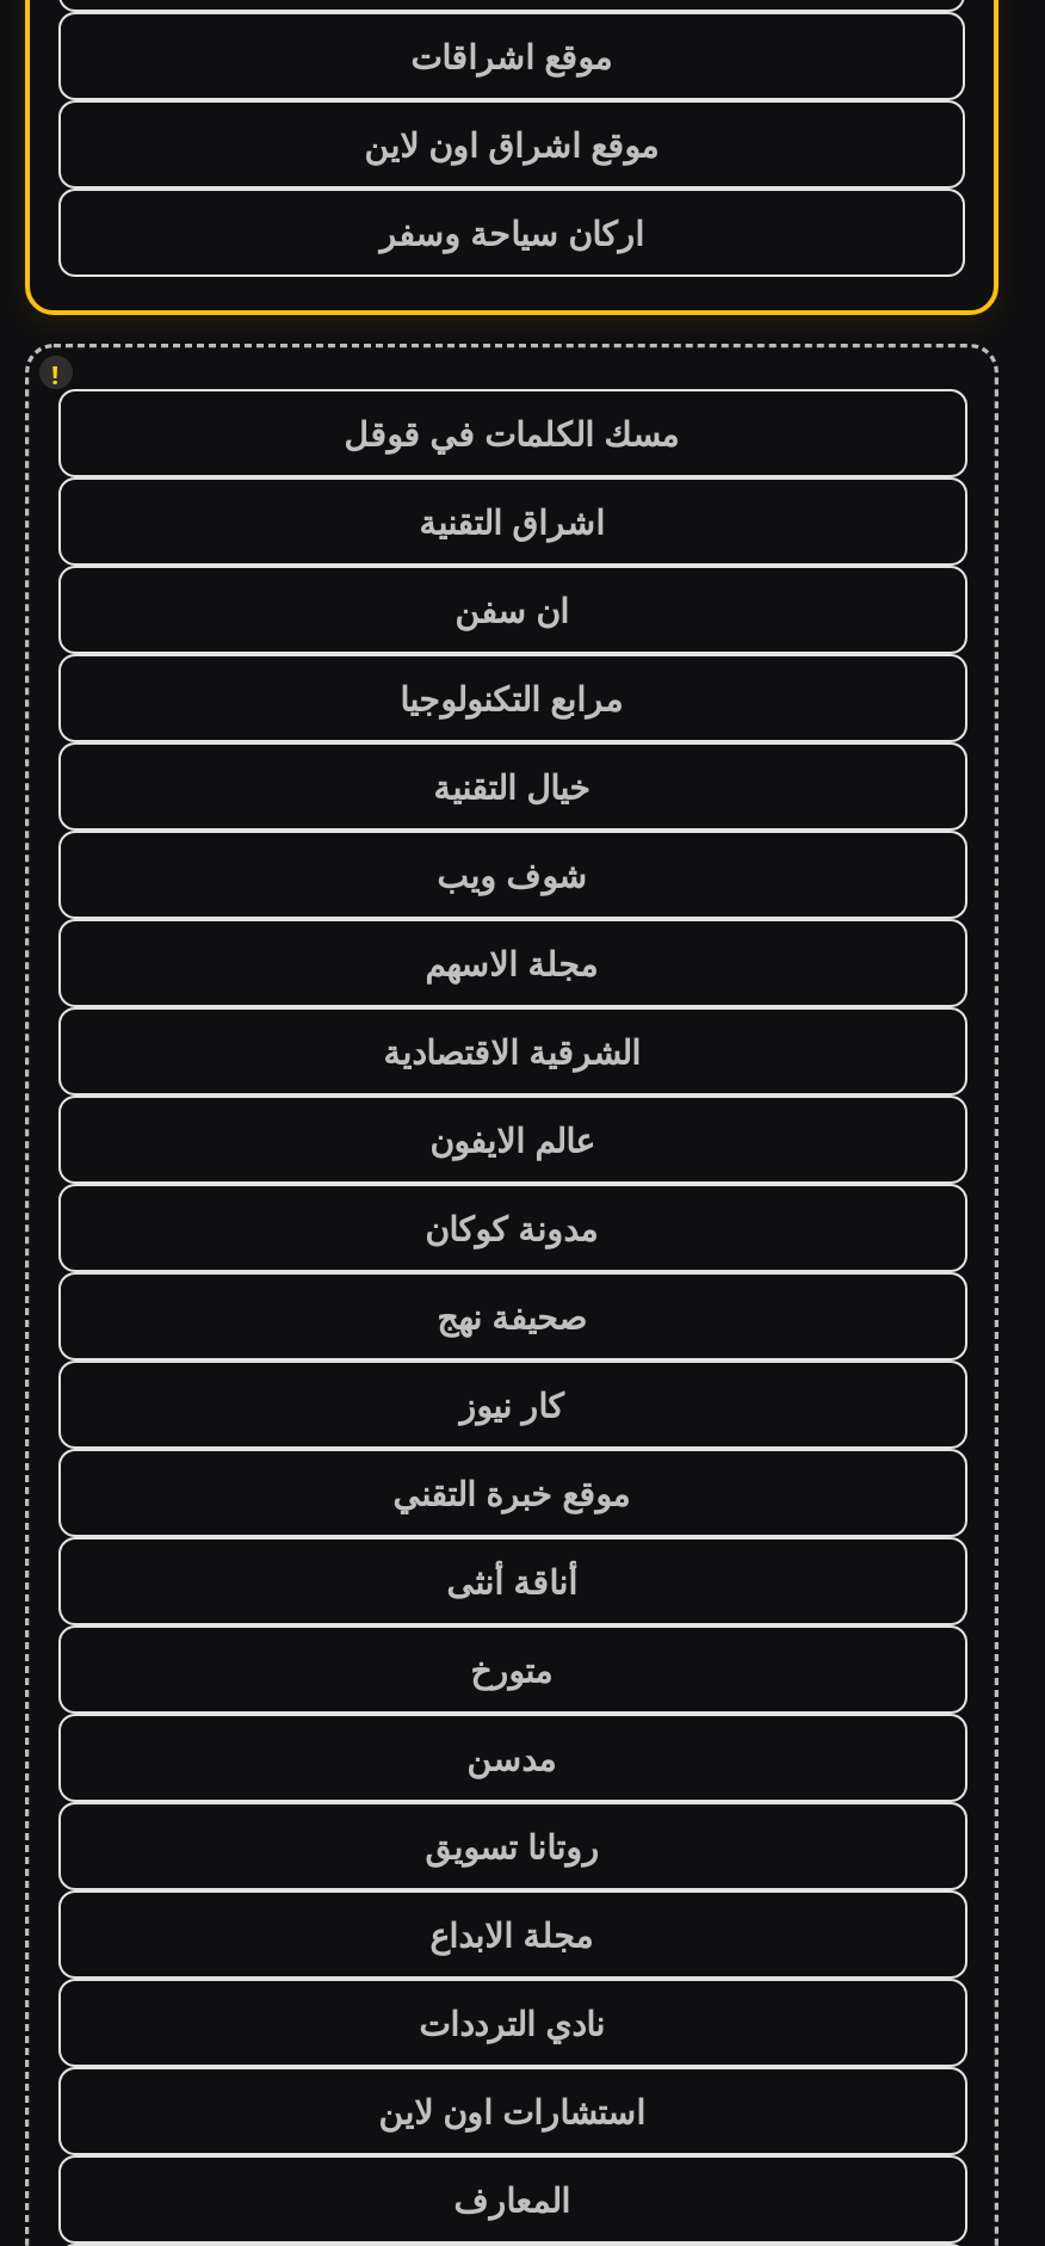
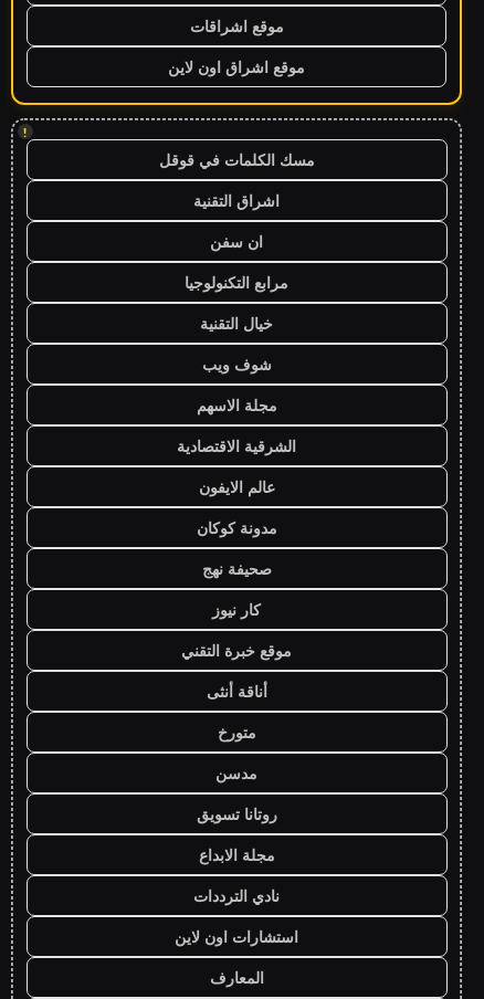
[379,209,644,254] اركان سياحة وسفر -> none

